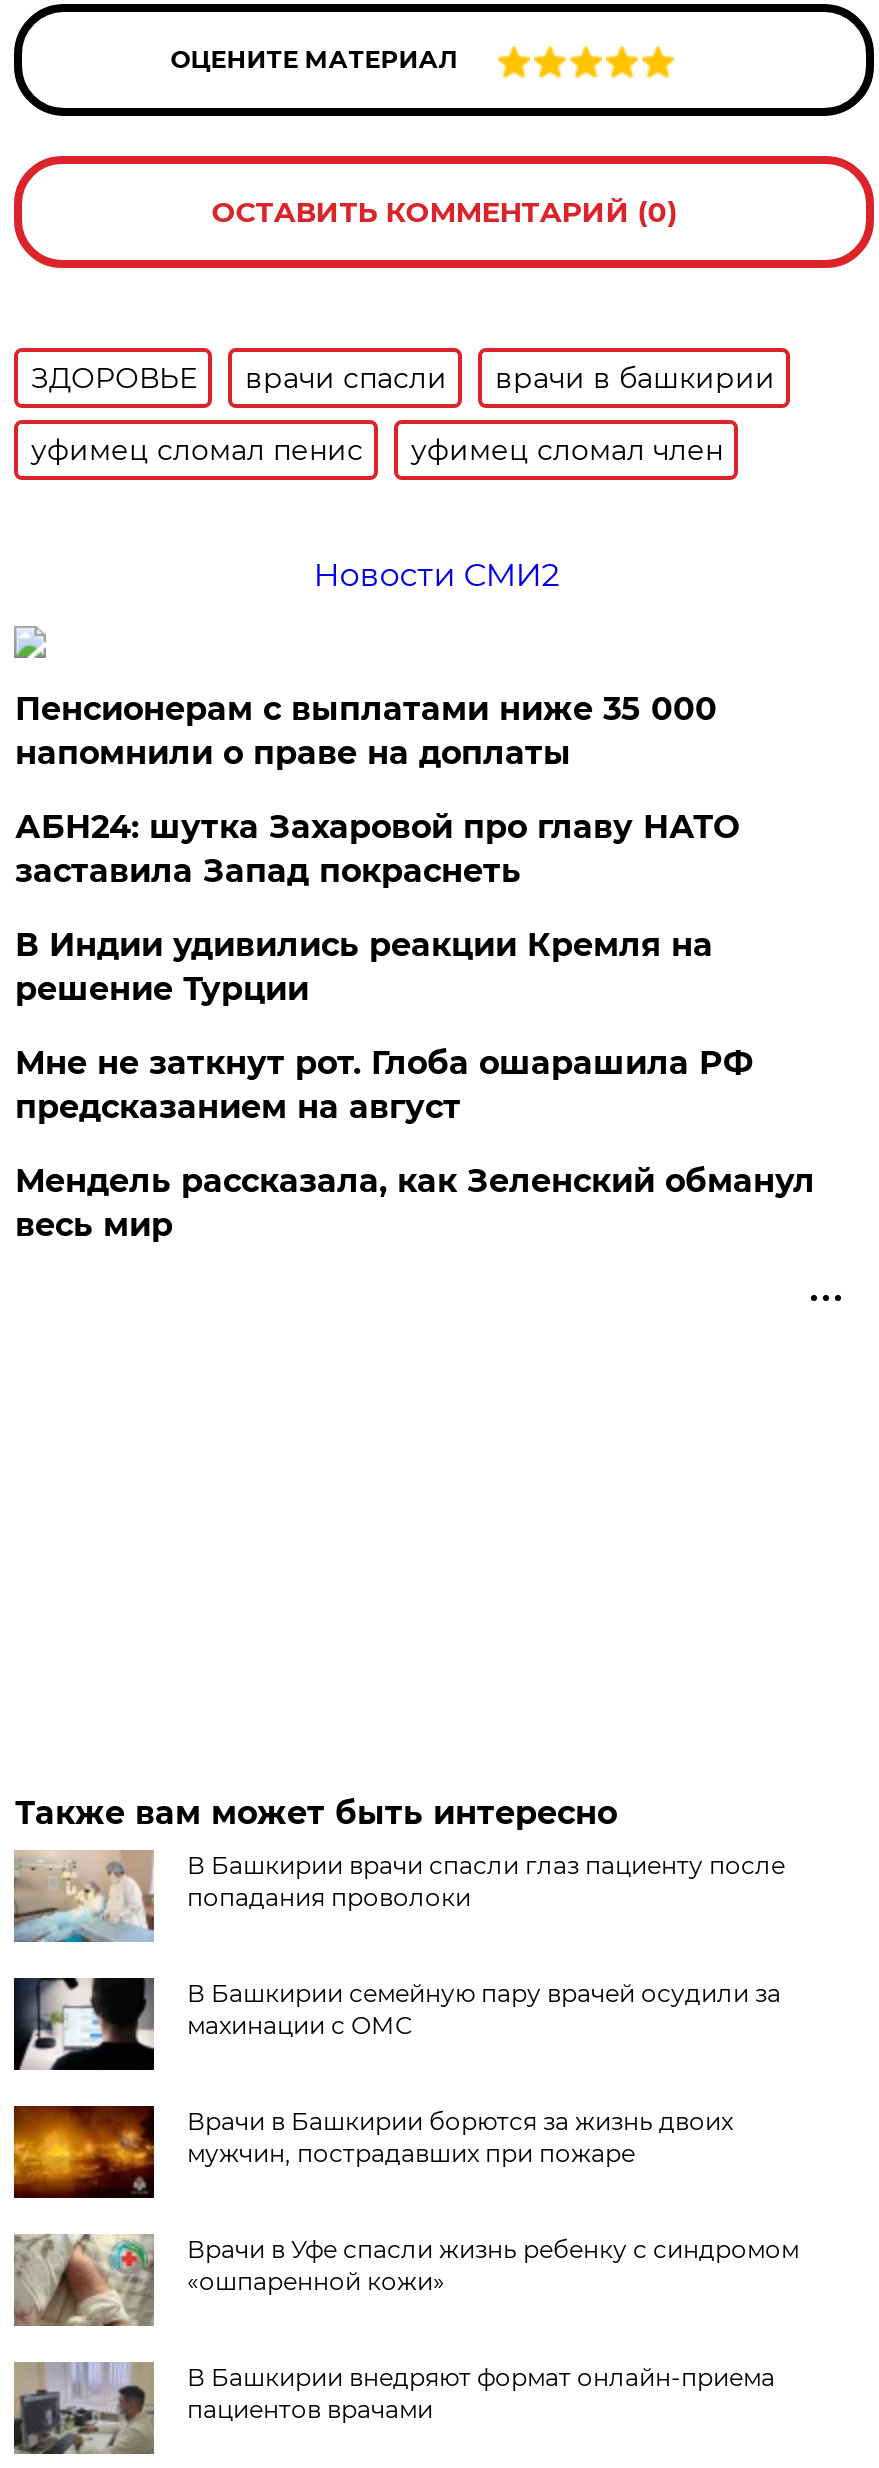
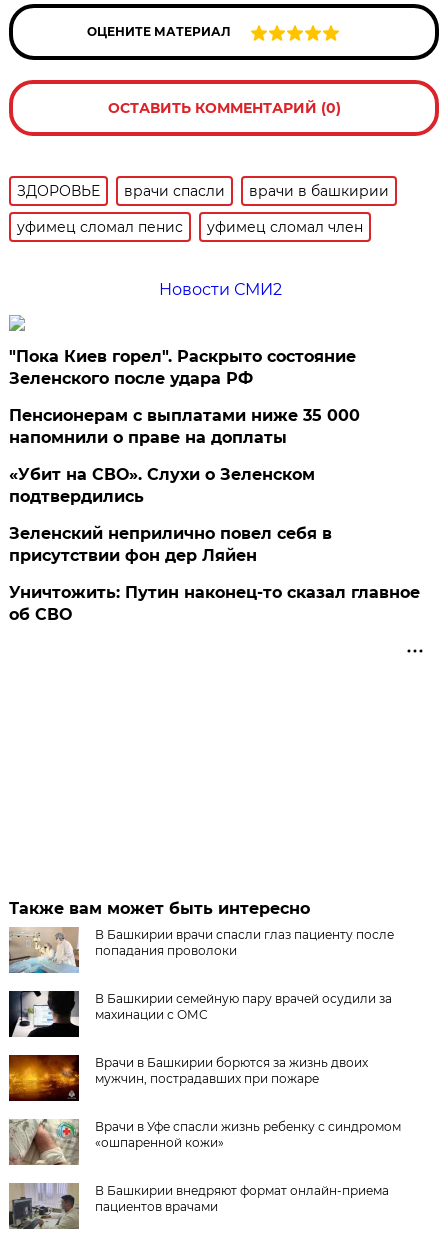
none -> [9,347,356,388] "Пока Киев горел". Раскрыто состояние | Зеленского после удара РФ
moved [15,690,717,772] -> [9,406,360,447]: Пенсионерам с выплатами ниже 35 000 | напомнили о праве на доплаты
[15,808,815,1244] АБН24: шутка Захаровой про главу НАТО | заставила Запад покраснеть | В Индии удивились реакции Кремля на | решение Турции | Мне не заткнут рот. Глоба ошарашила РФ | предсказанием на август | Мендель рассказала, как Зеленский обманул | весь мир -> [9,465,420,624] «Убит на СВО». Слухи о Зеленском | подтвердились | Зеленский неприлично повел cебя в | присутствии фон дер Ляйен | Уничтожить: Путин наконец-то сказал главное | об СВО

